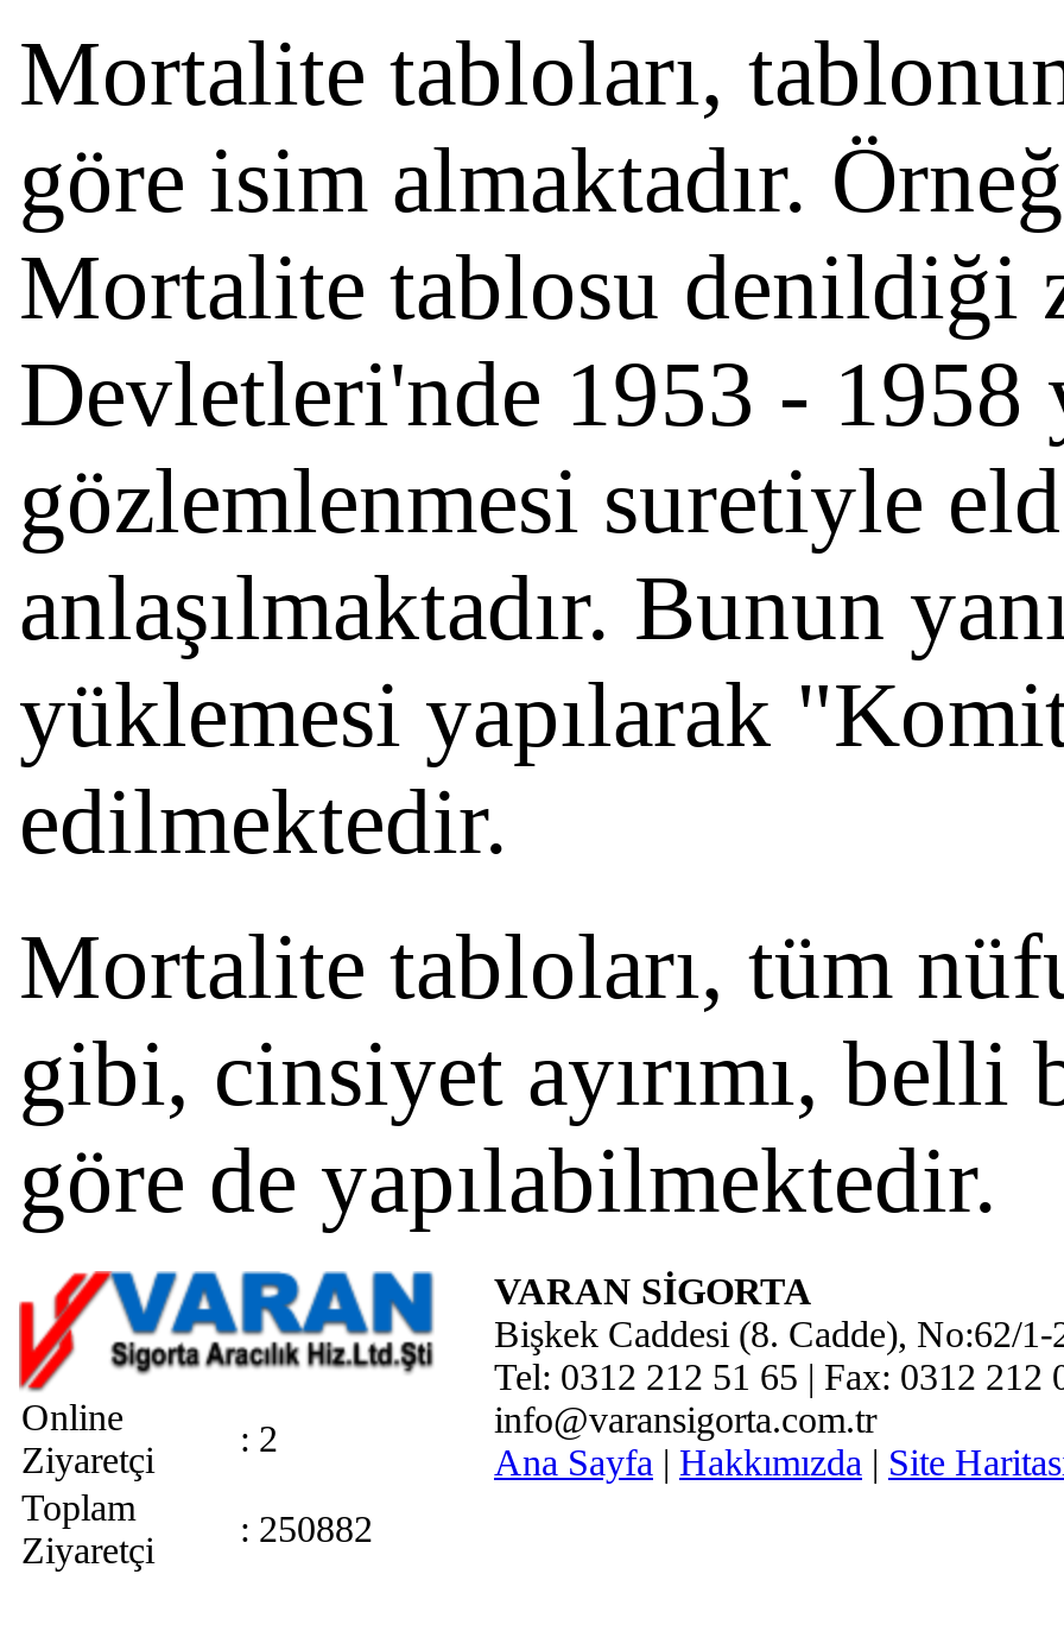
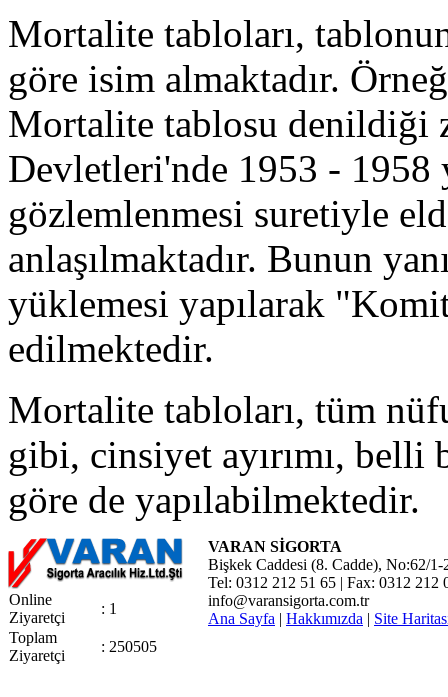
[240,1418,278,1459] : 2 -> [101,600,117,617] : 1
[240,1509,373,1549] : 250882 -> [101,638,157,655] : 250505

